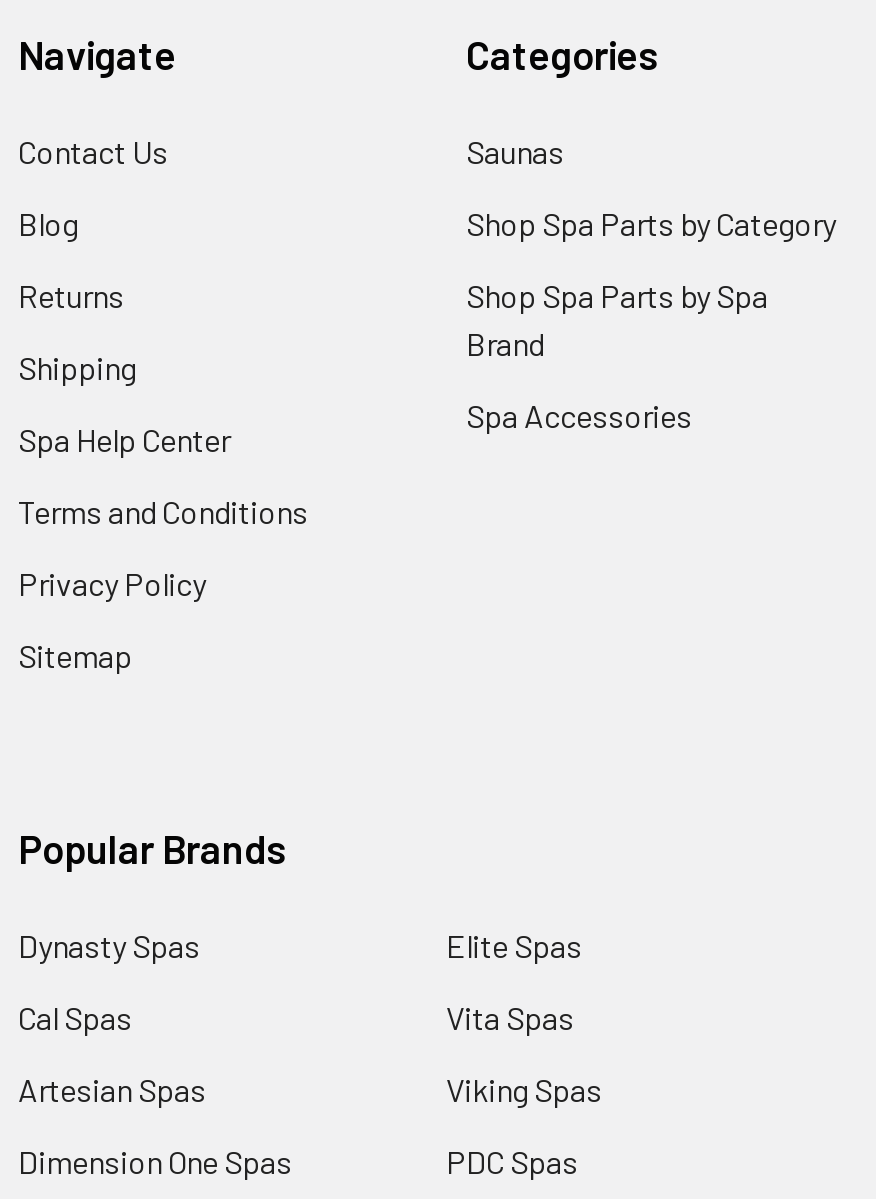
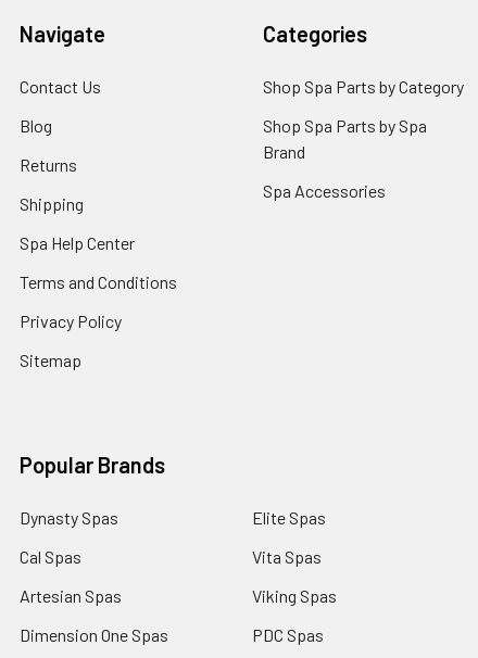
[466,132,564,170] Saunas -> none
moved [466,204,836,434] -> [263,76,464,201]: Shop Spa Parts by Category | Shop Spa Parts by Spa | Brand | Spa Accessories

